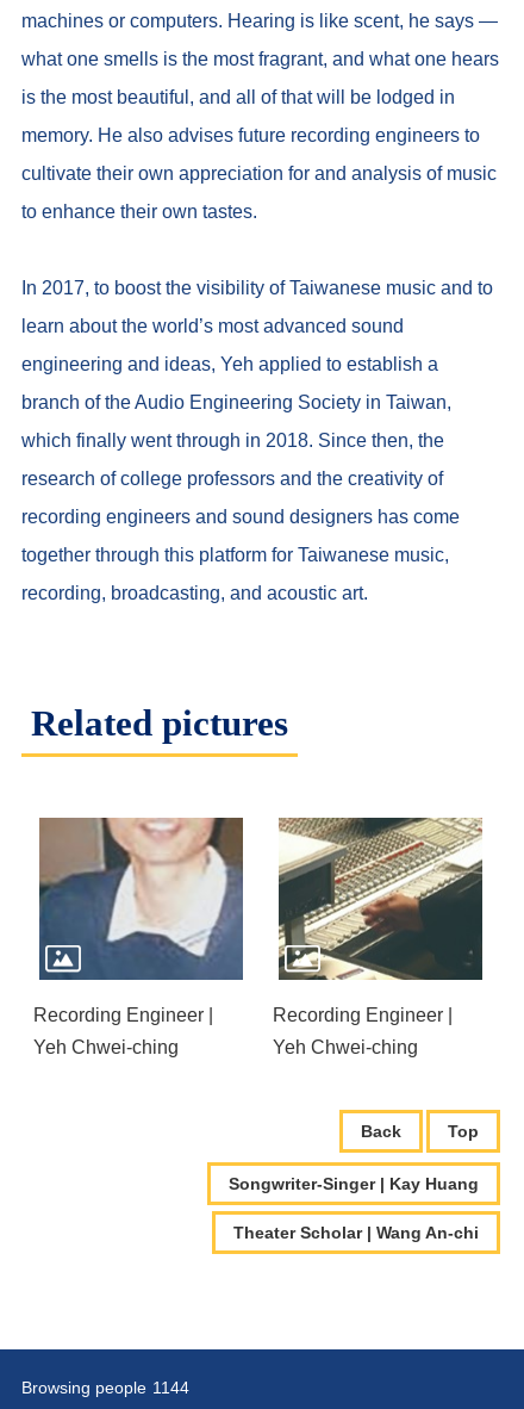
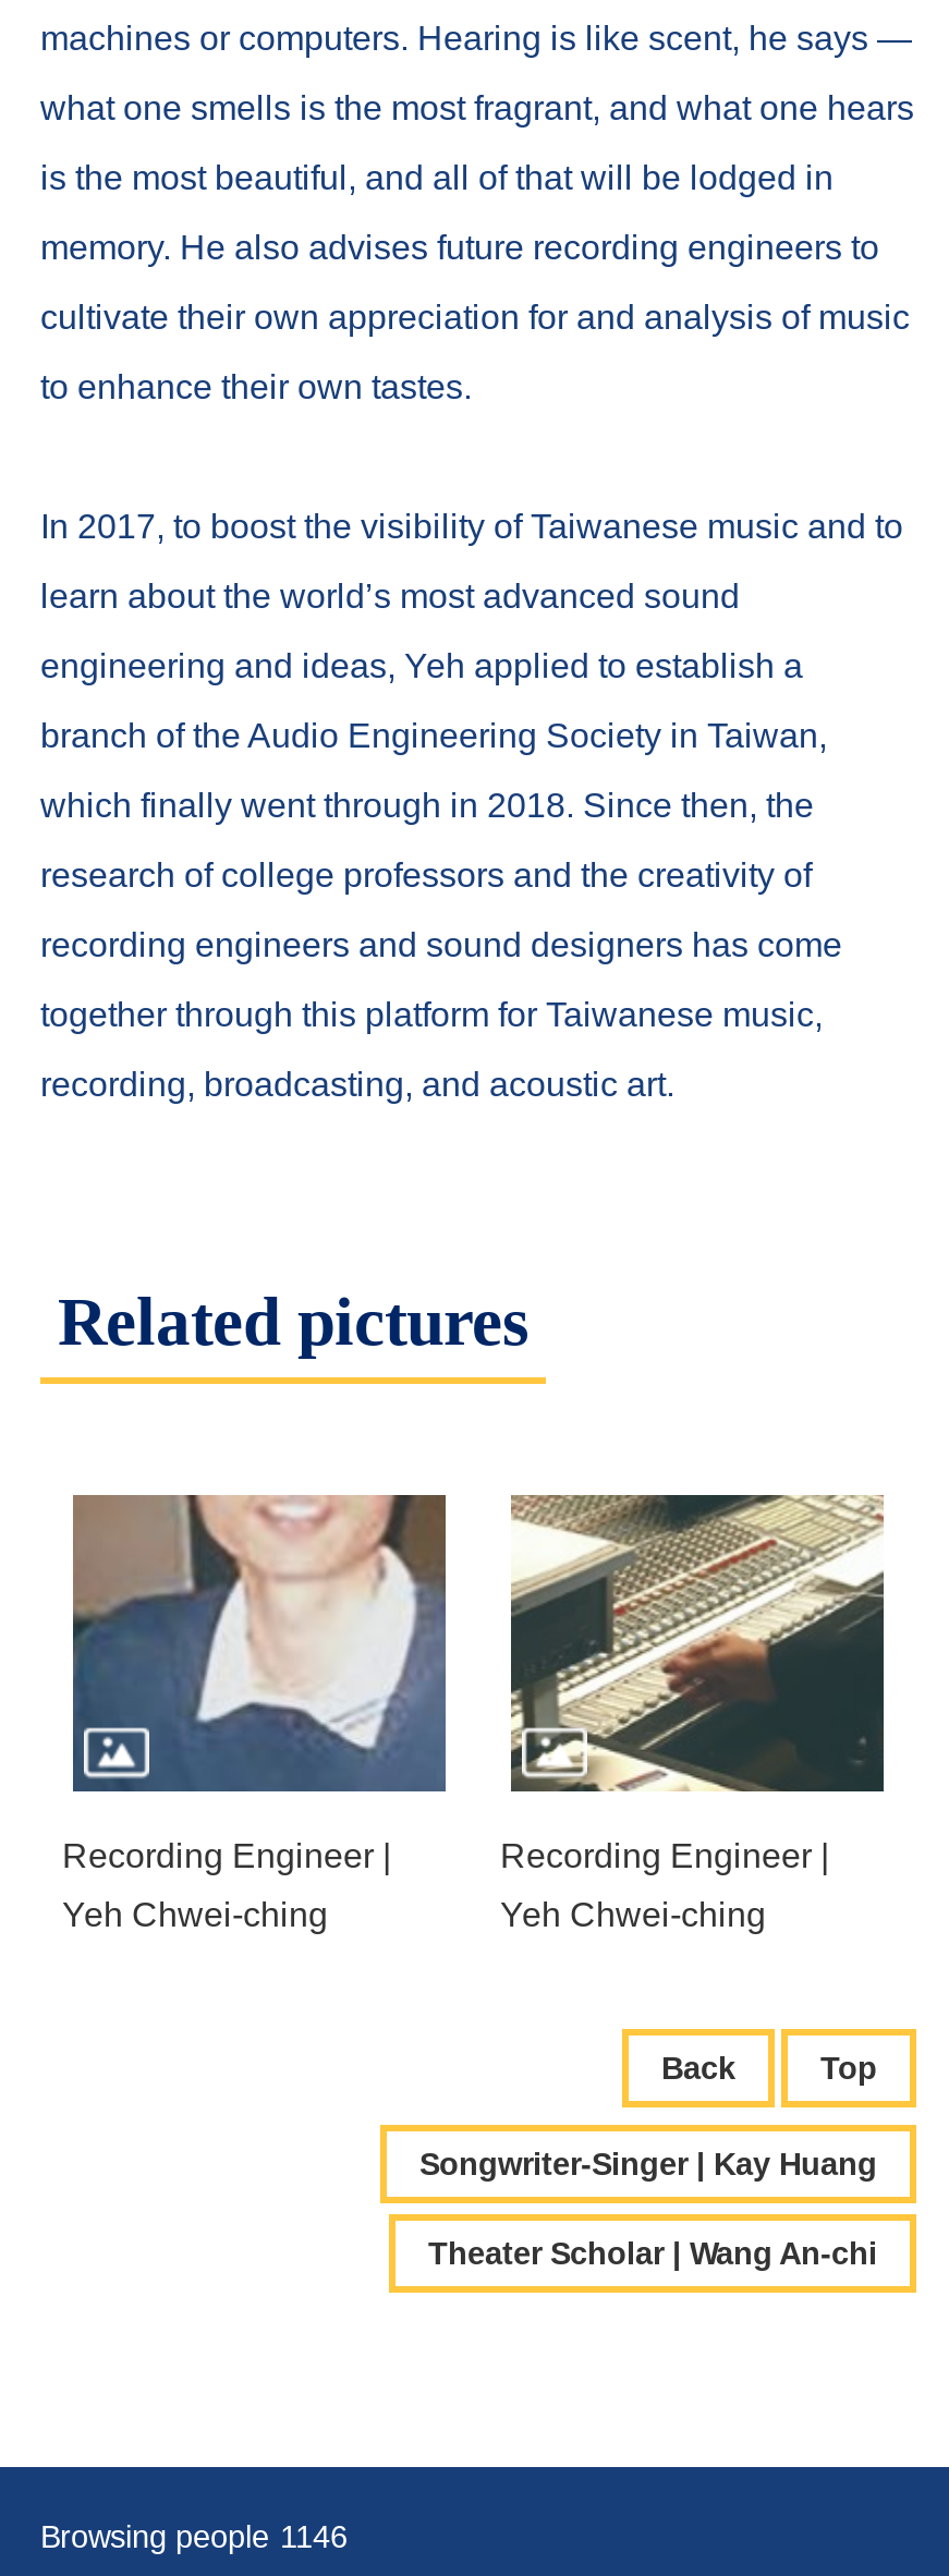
[21,1378,189,1397] Browsing people 1144 -> [40,2520,348,2554] Browsing people 1146

